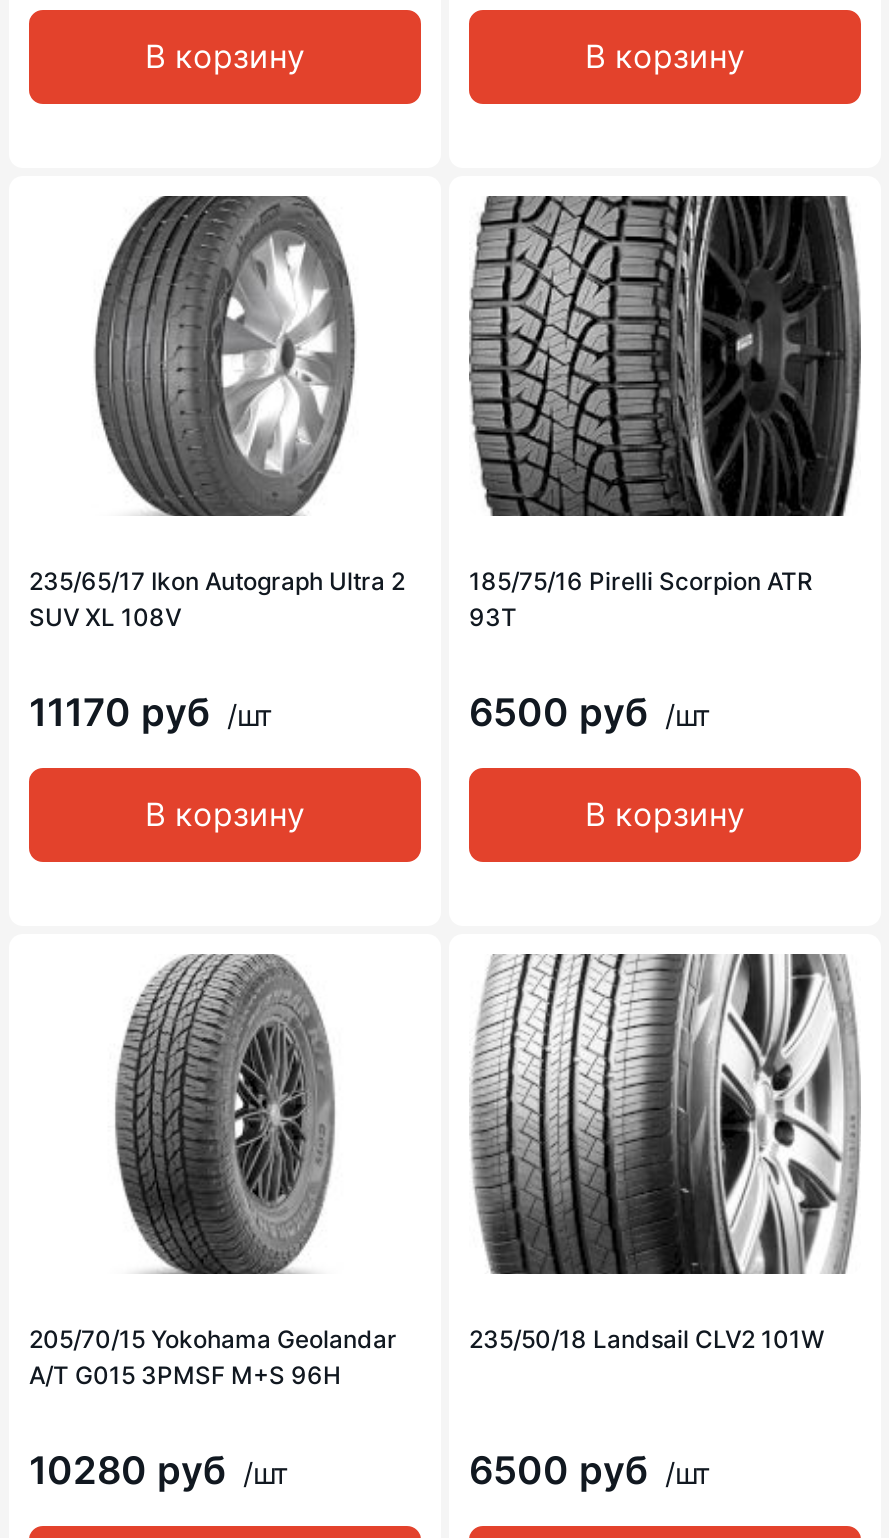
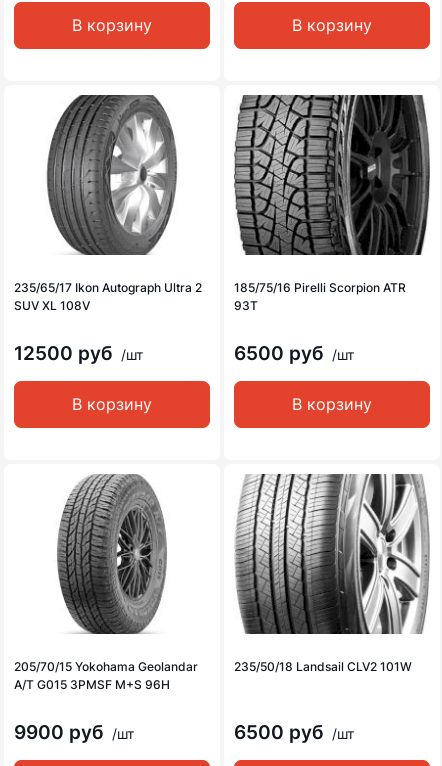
[29,689,271,735] 11170 руб /шт -> [14,341,143,364] 12500 руб /шт
[29,1447,287,1493] 10280 руб /шт -> [14,720,134,743] 9900 руб /шт

